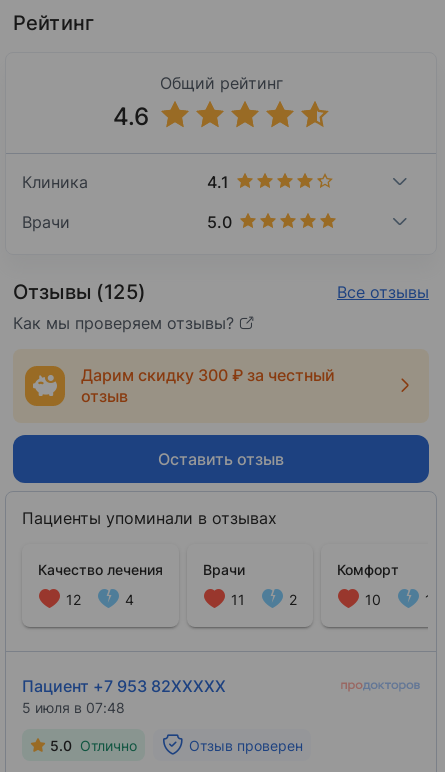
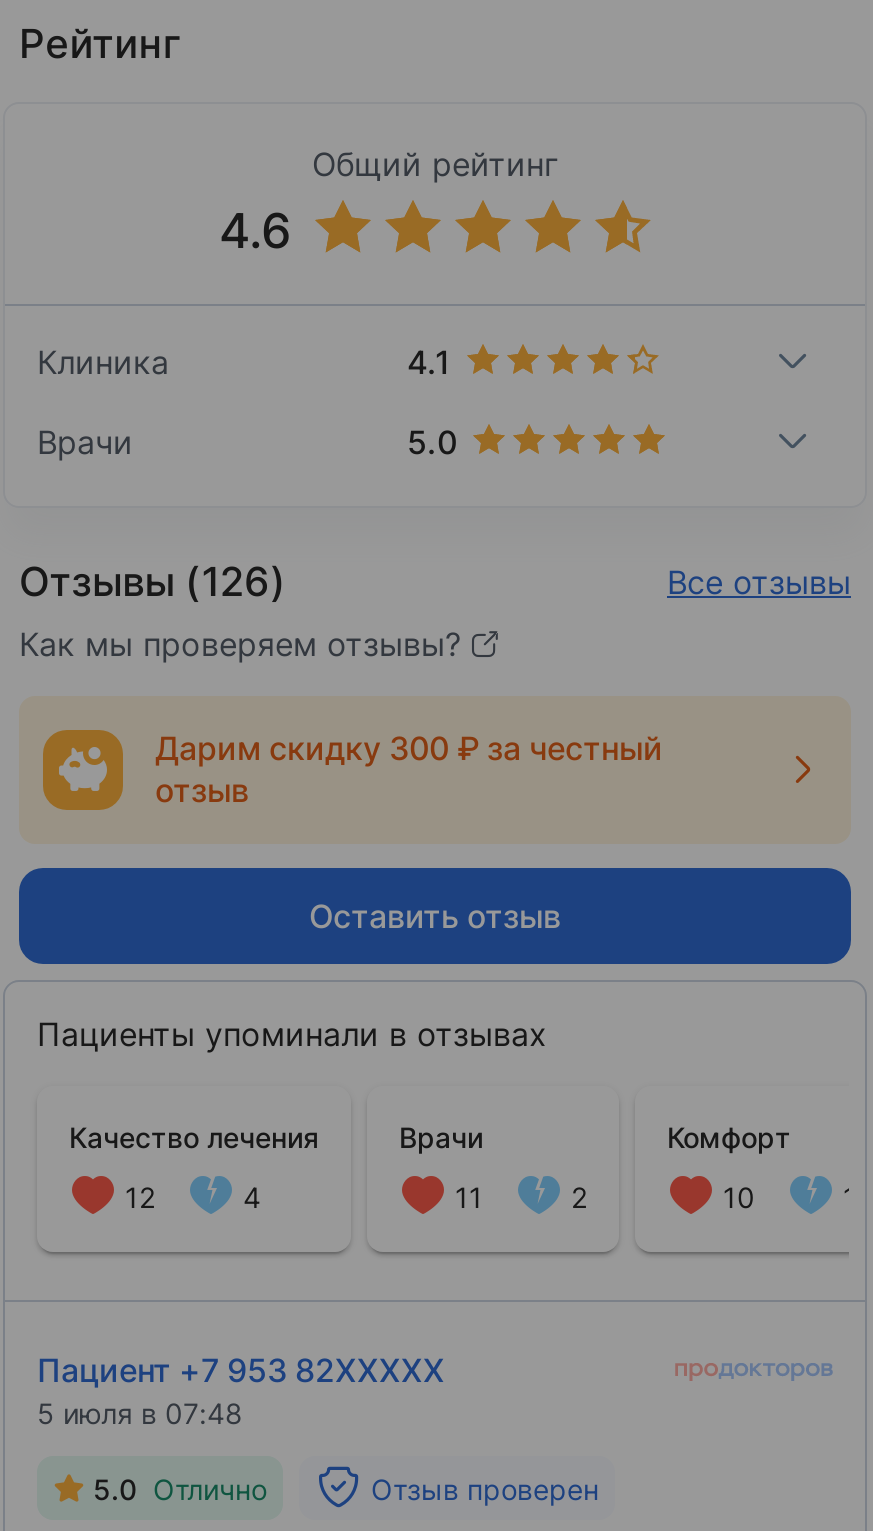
[13,280,146,304] Отзывы (125) -> [19,558,287,606] Отзывы (126)

